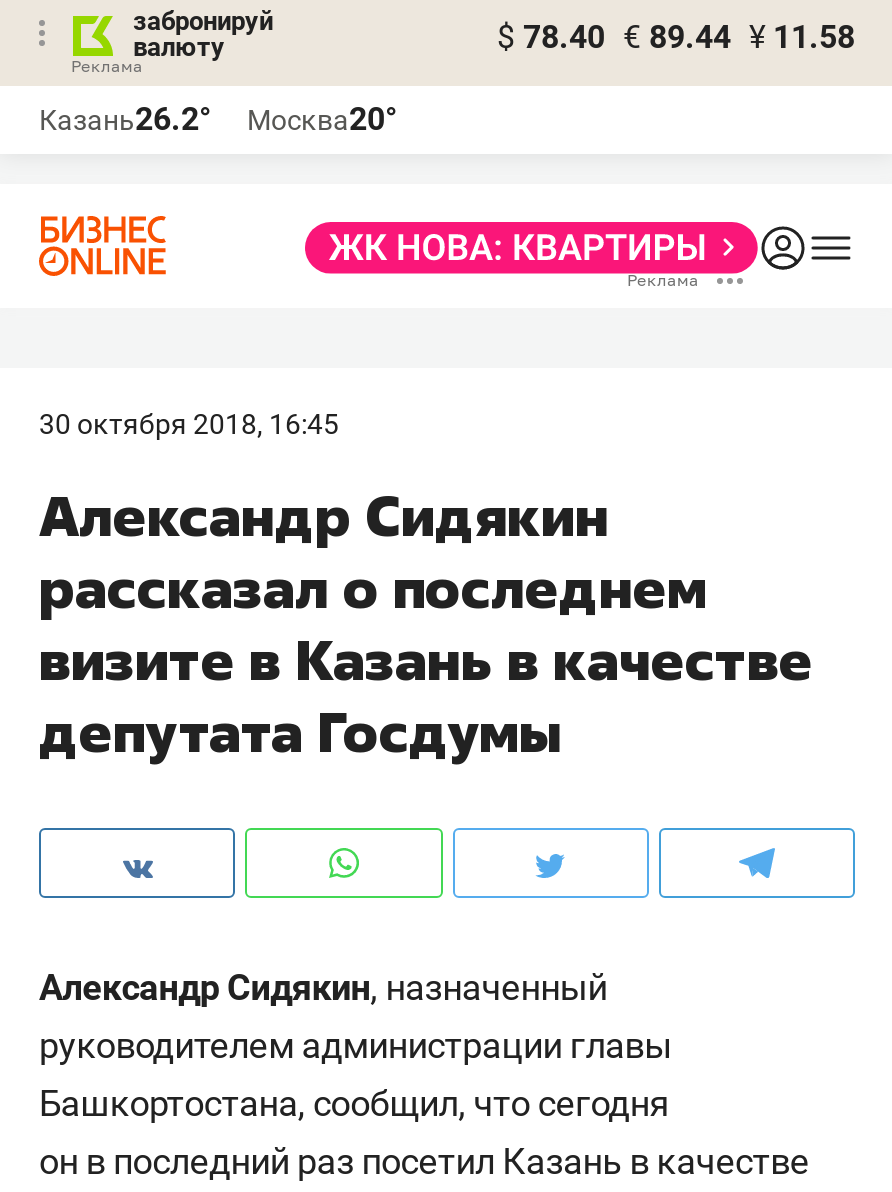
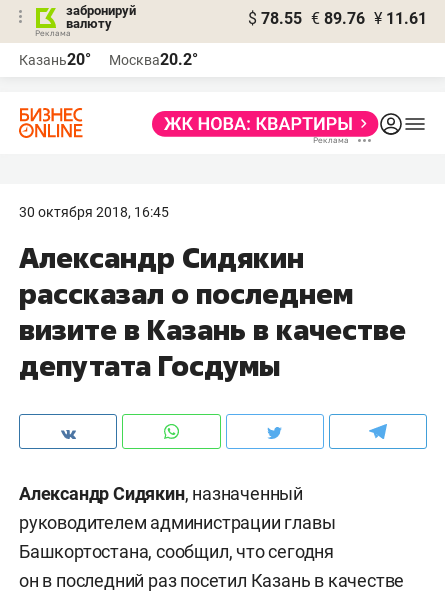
[497,18,855,56] $ 78.40 € 89.44 ¥ 11.58 -> [248,9,427,28] $ 78.55 € 89.76 ¥ 11.61
[39,100,211,138] Казань26.2° -> [19,50,91,69] Казань20°
[247,100,397,138] Москва20° -> [109,50,198,69] Москва20.2°

